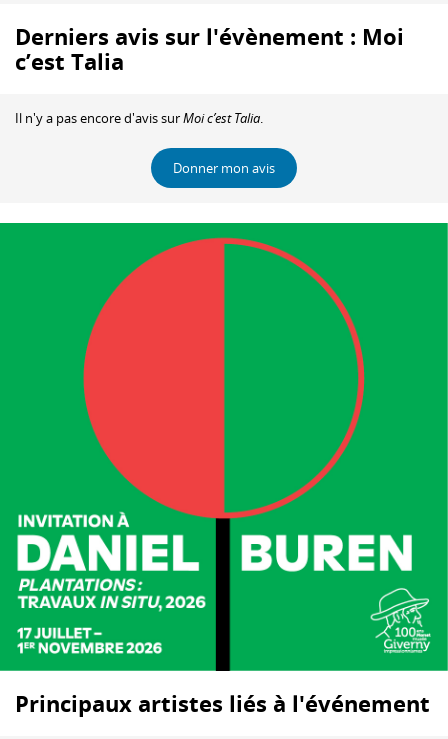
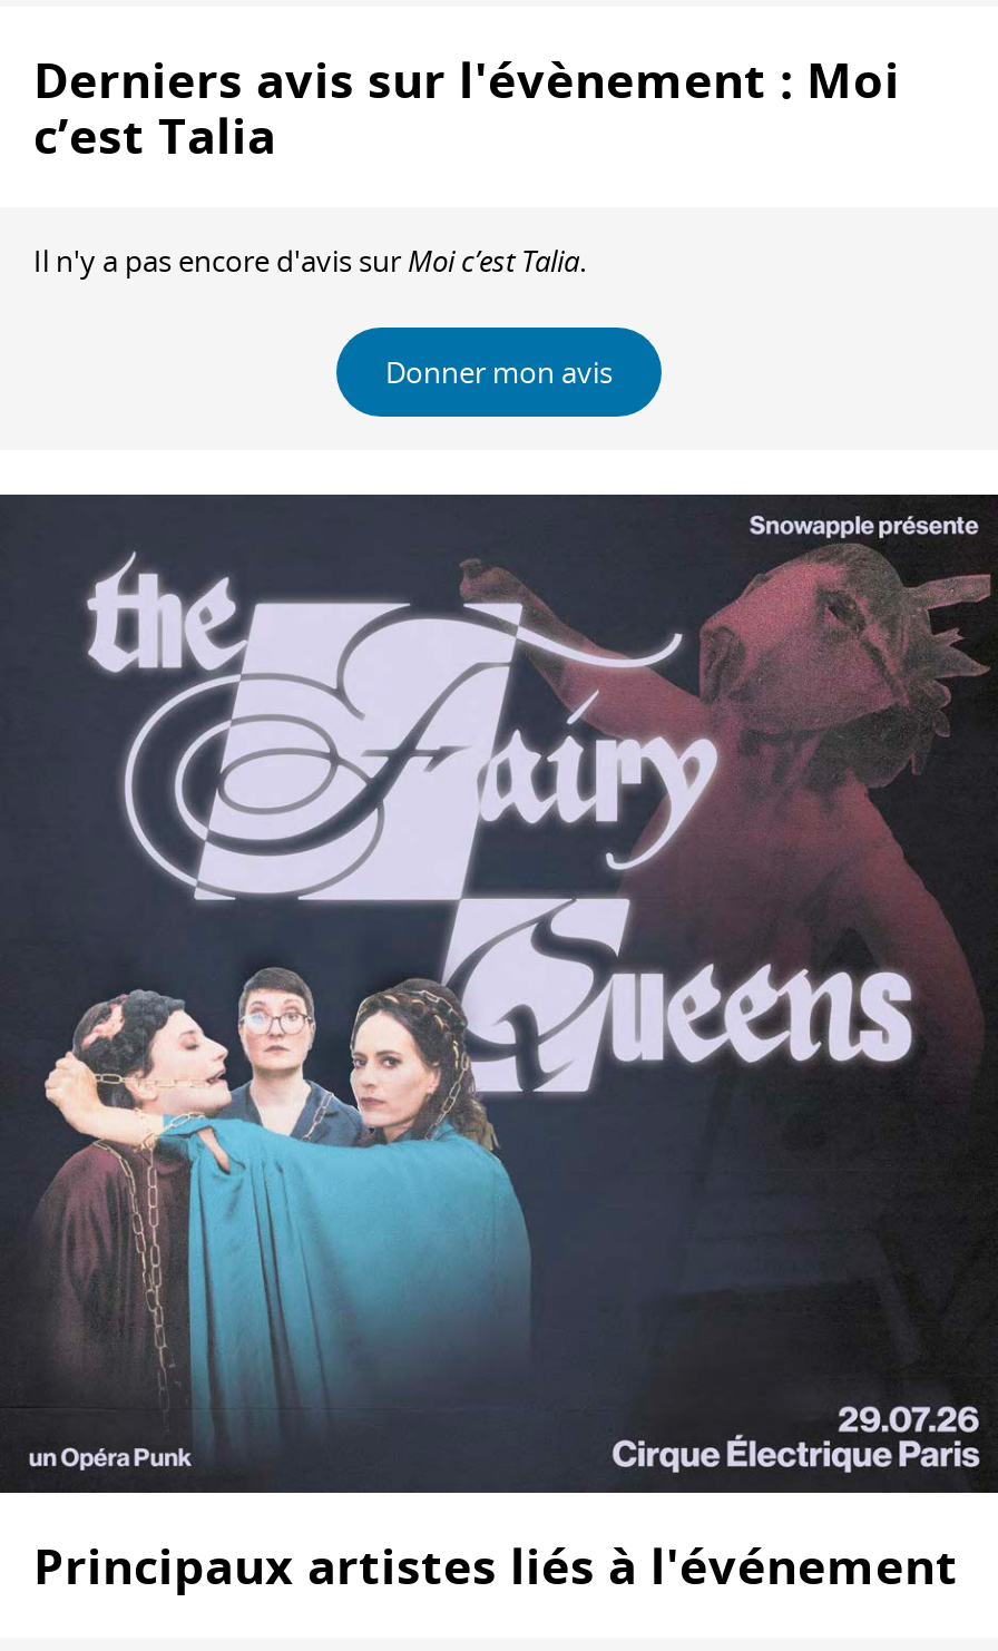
[3,222,445,672] [image] -> [7,492,991,1495] [image]

